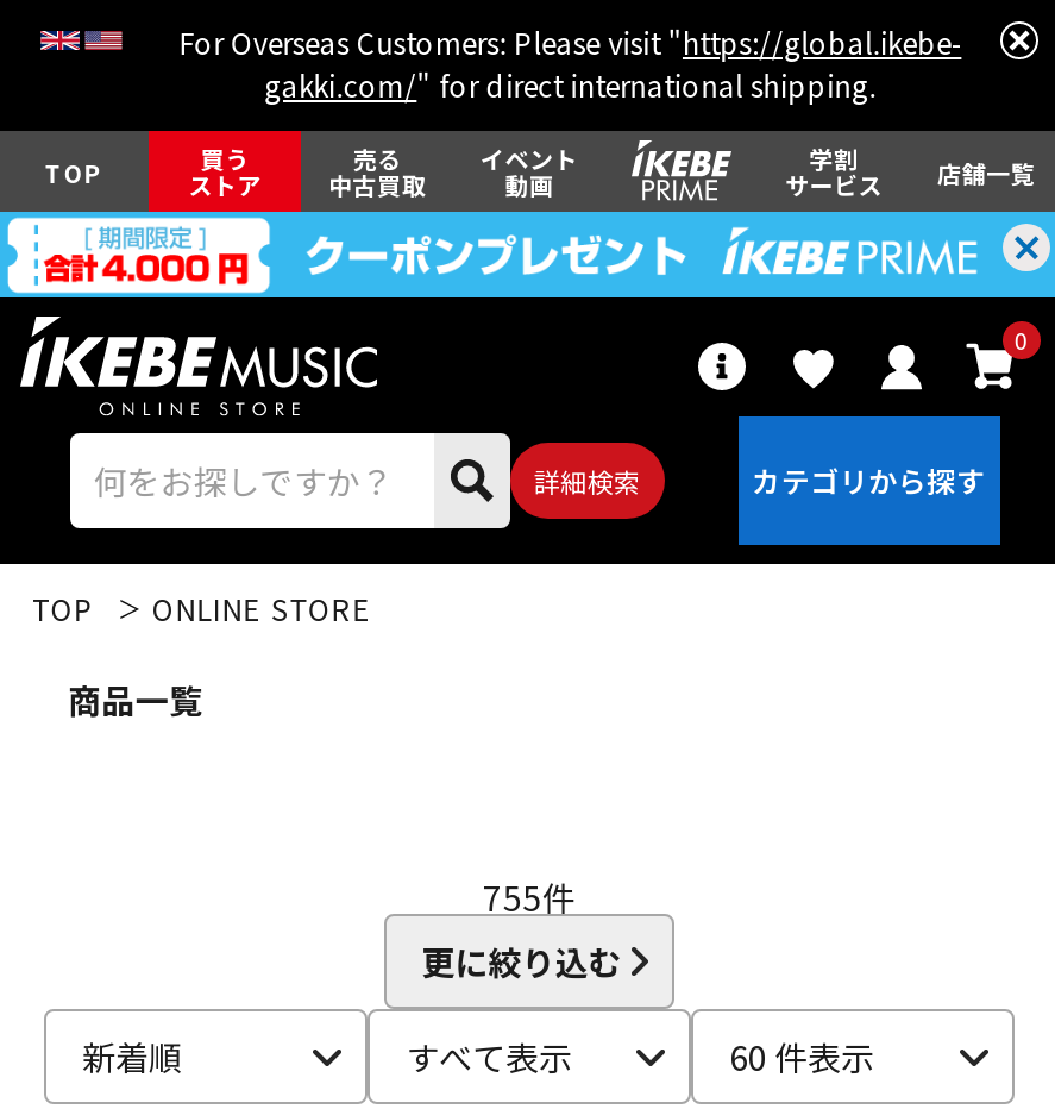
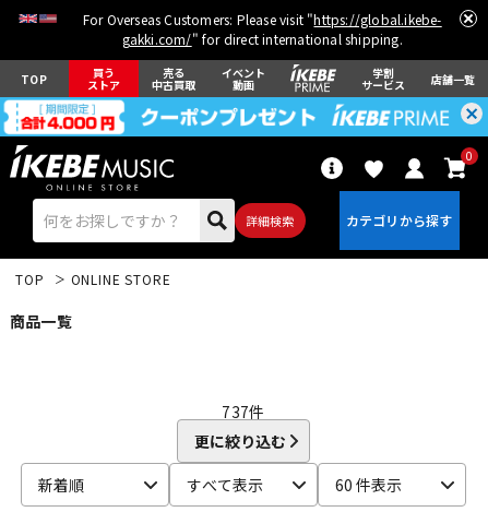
[483,874,576,921] 755件 -> [222,401,265,423] 737件

